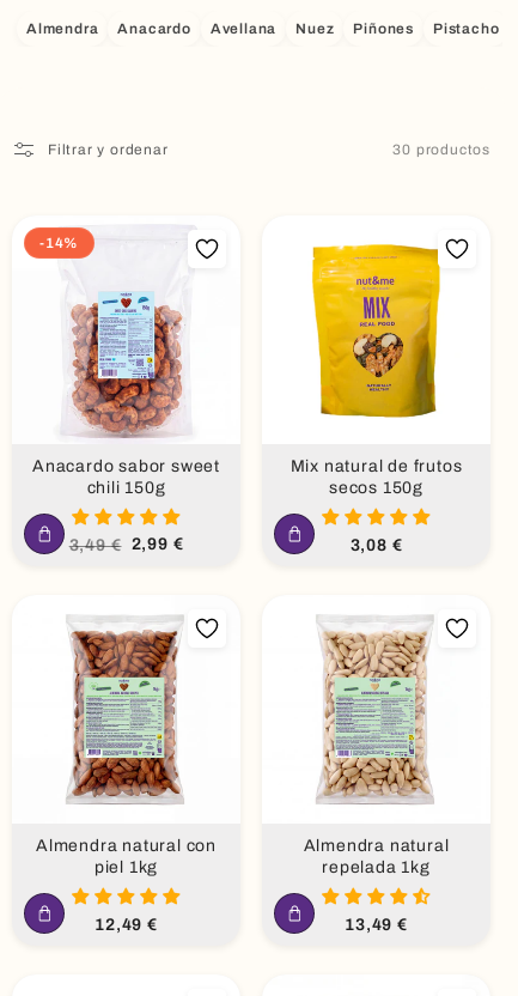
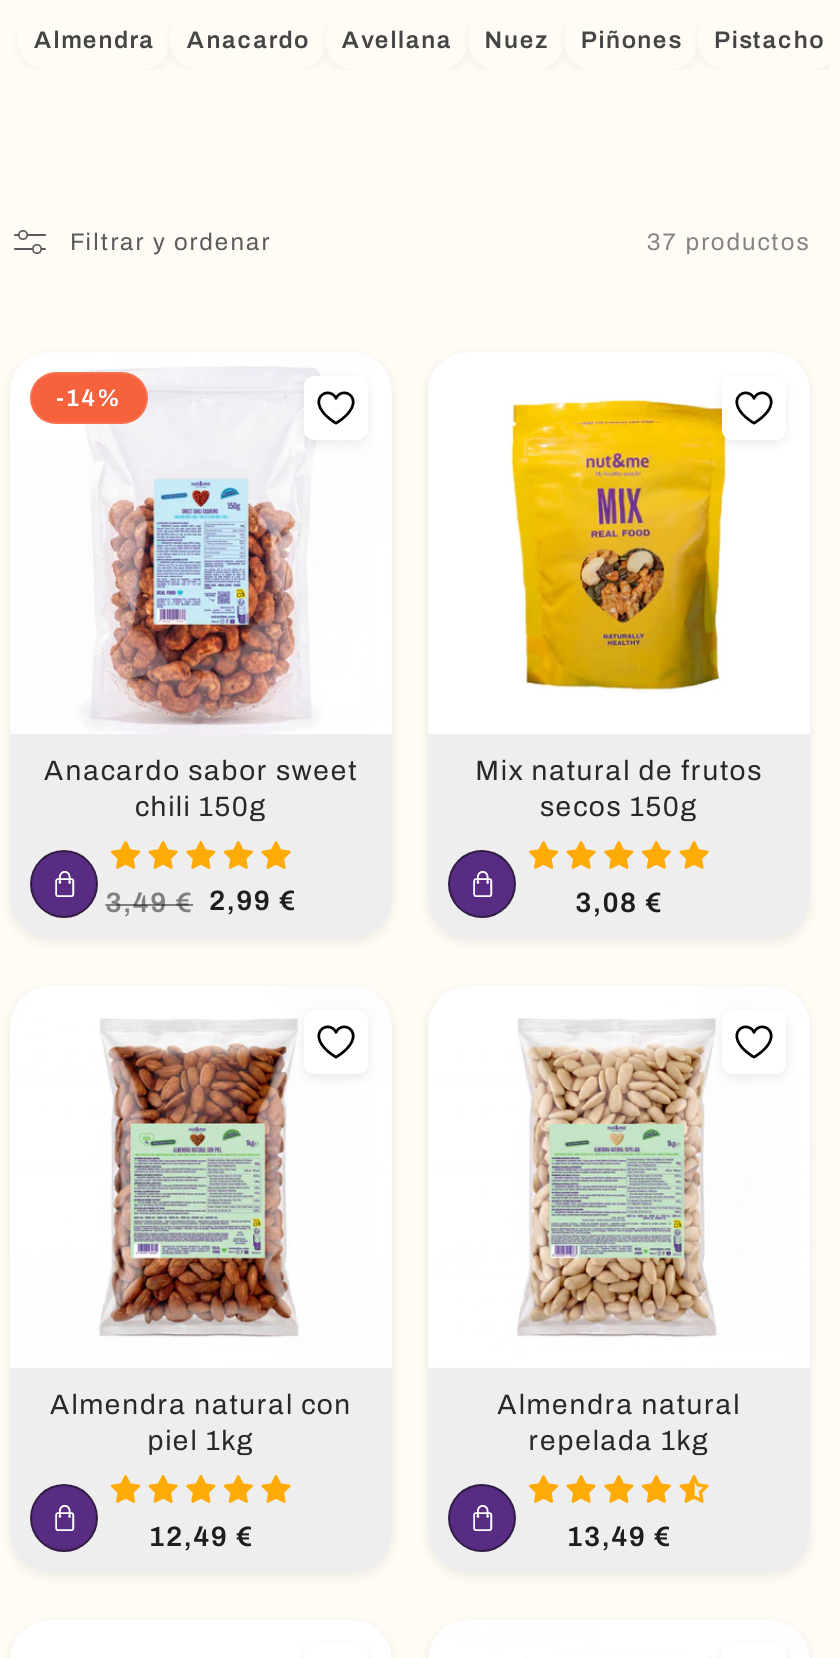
[393,141,490,157] 30 productos -> [647,229,810,257] 37 productos

